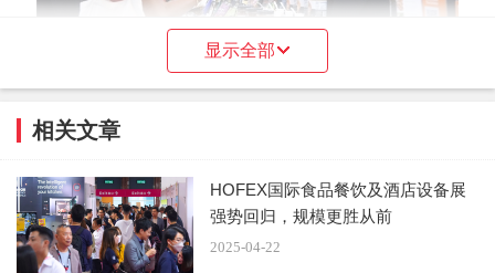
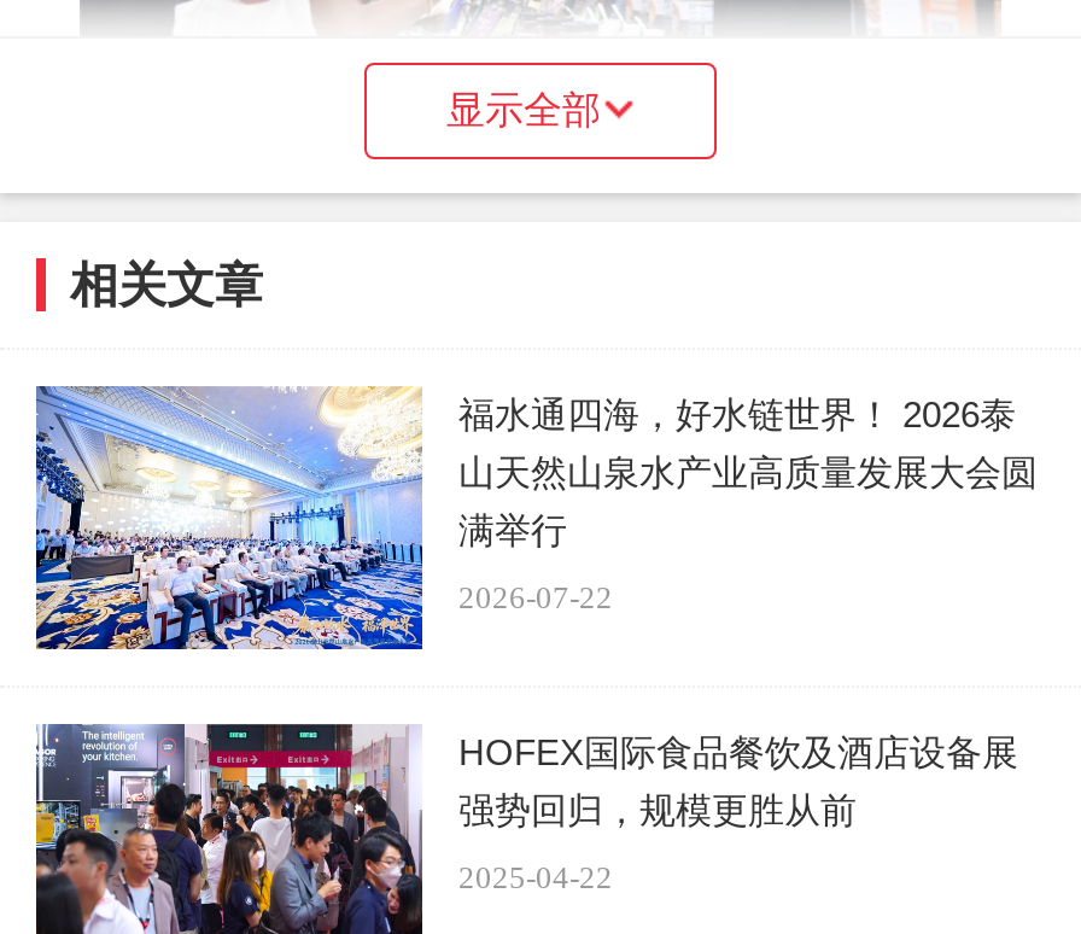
none -> [34,386,1038,652] [image] | 福水通四海，好水链世界！ 2026泰 | 山天然山泉水产业高质量发展大会圆 | 满举行 | 2026-07-22

